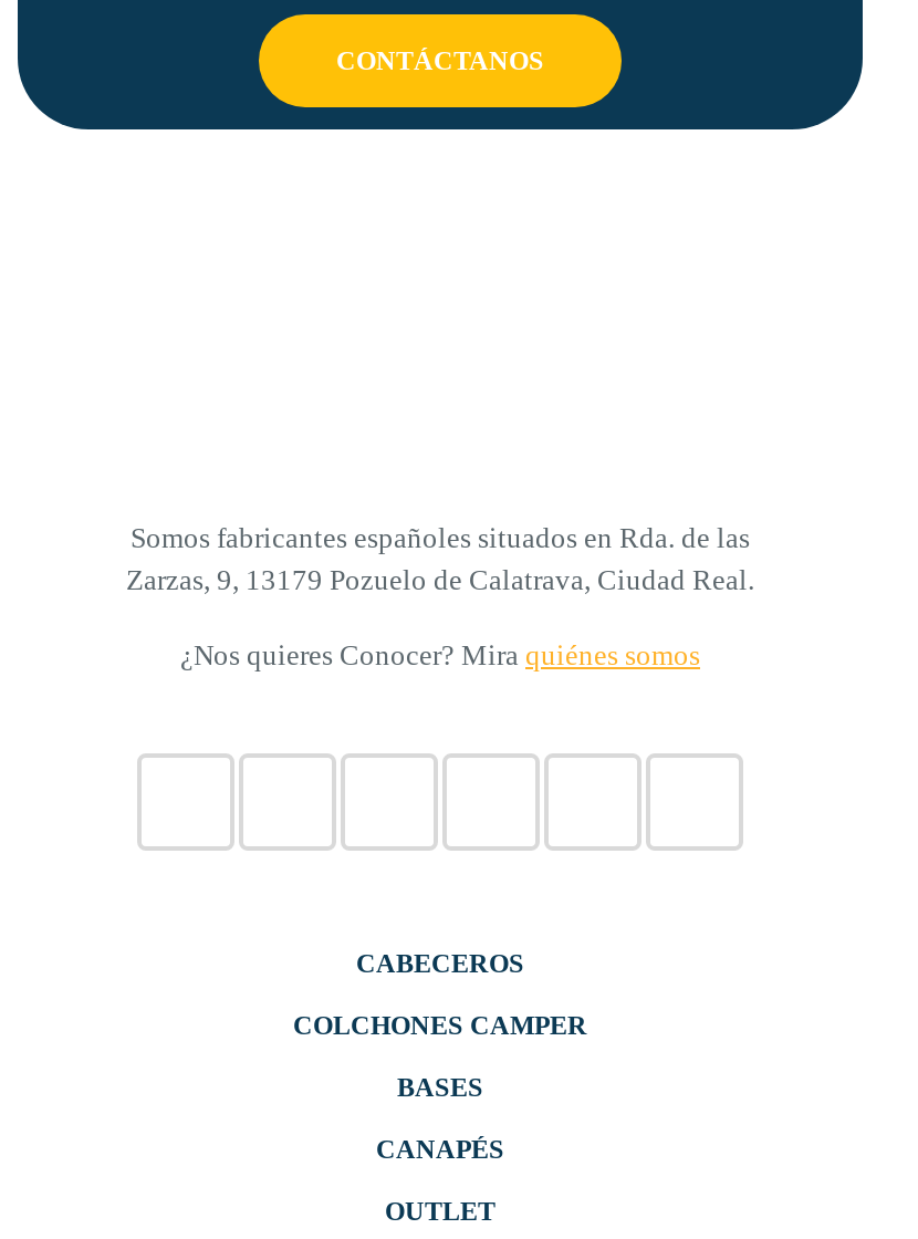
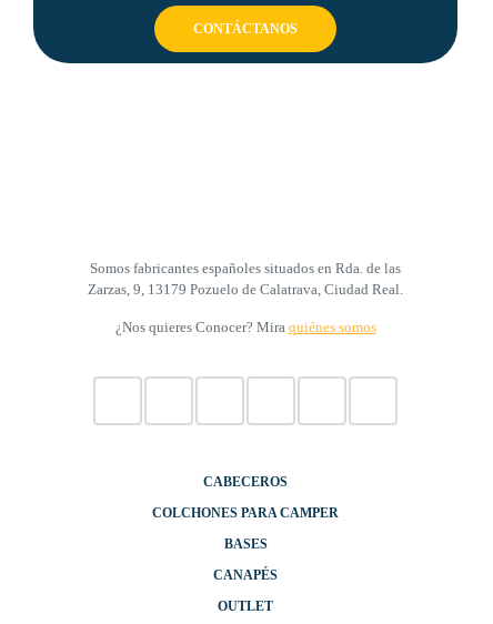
[293,1010,587,1041] COLCHONES CAMPER -> [152,505,339,521] COLCHONES PARA CAMPER

